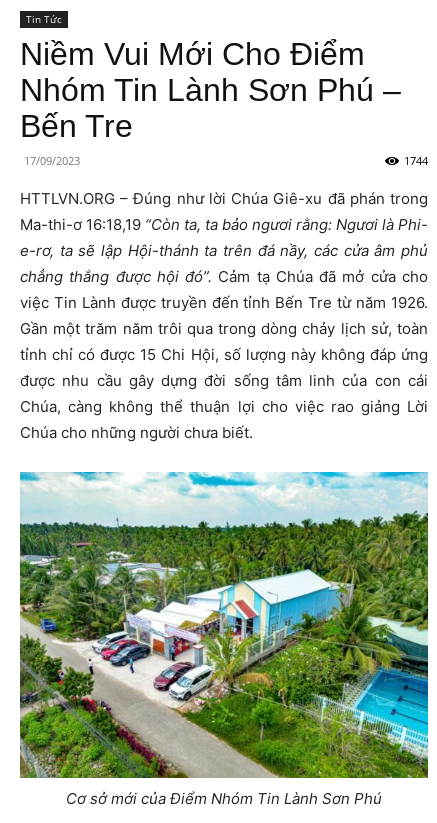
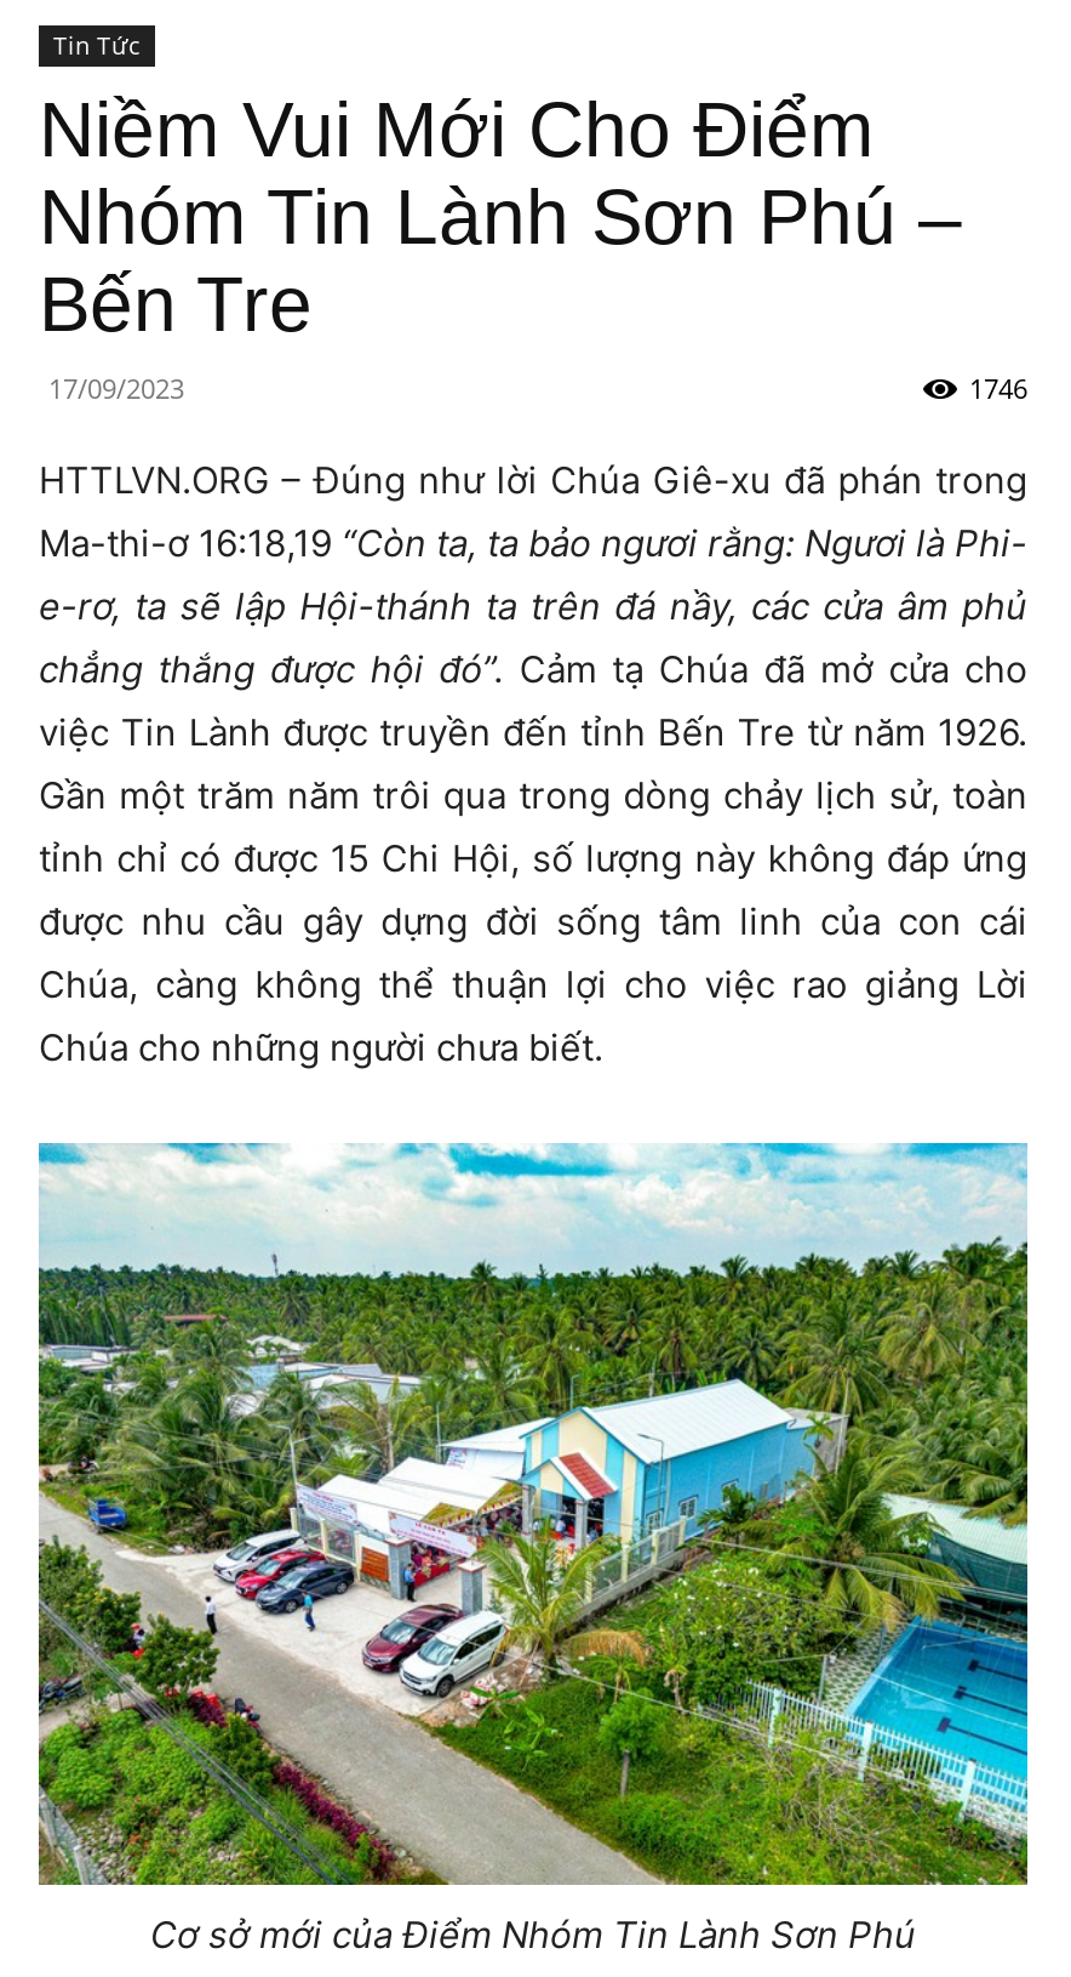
[404,153,428,168] 1744 -> [969,370,1027,406] 1746

